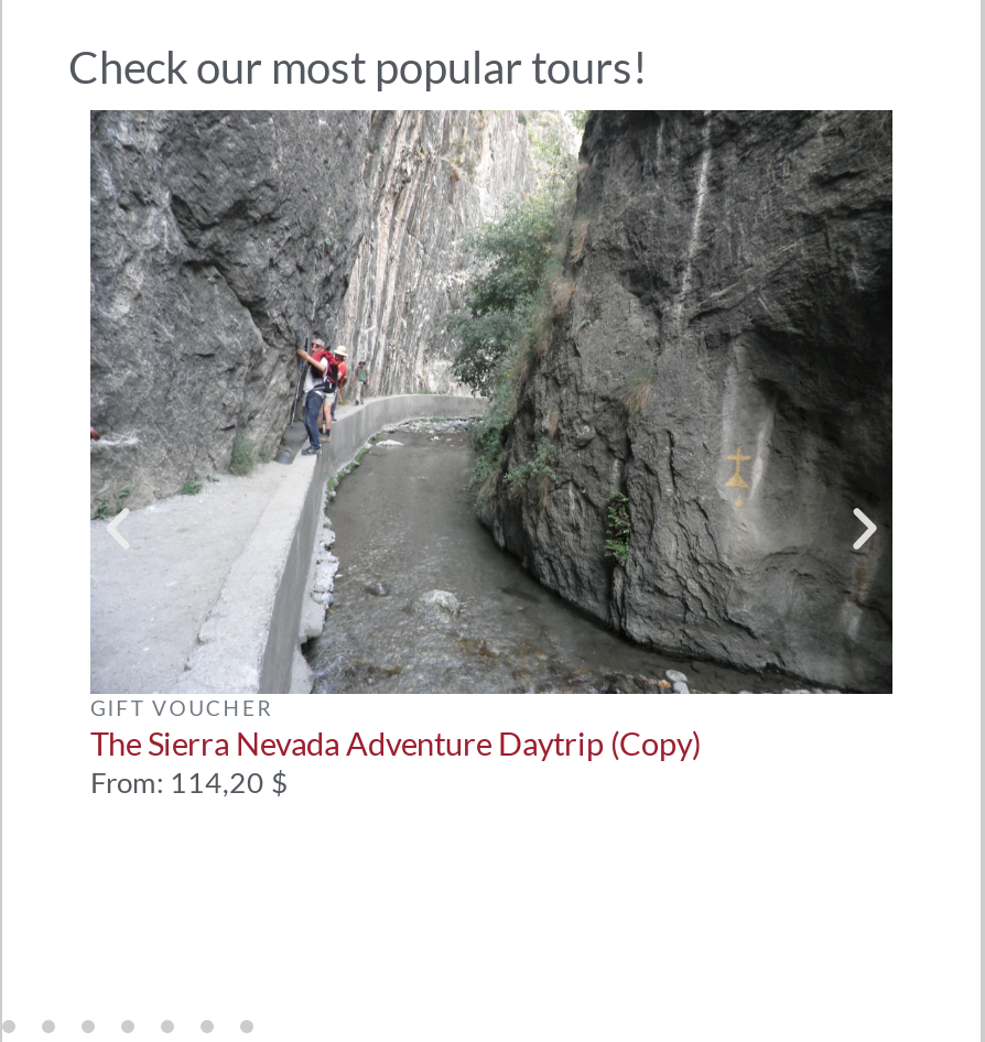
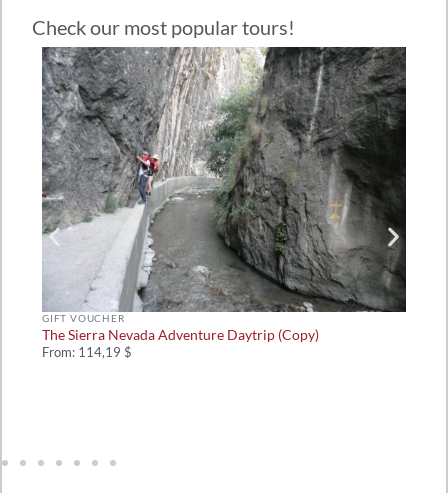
[90,765,289,800] From: 114,20 $ -> [42,344,132,360] From: 114,19 $

